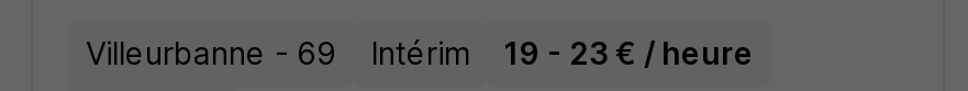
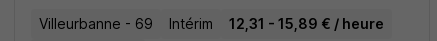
[86,34,754,71] Villeurbanne - 69 Intérim 19 - 23 € / heure -> [39,15,384,32] Villeurbanne - 69 Intérim 12,31 - 15,89 € / heure

